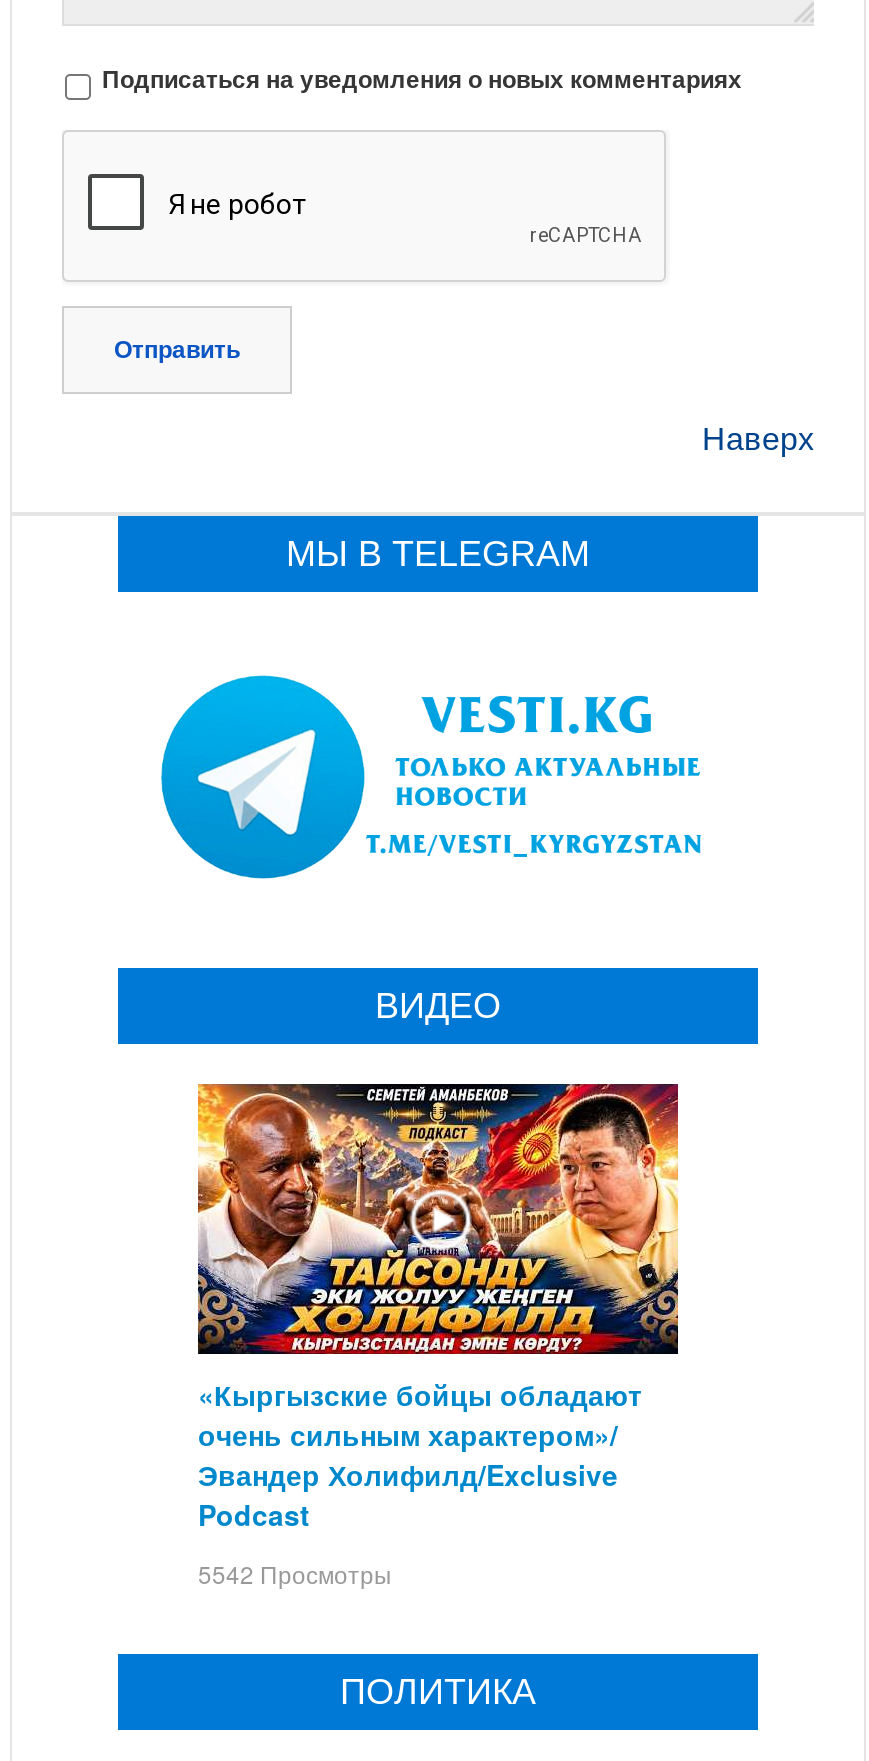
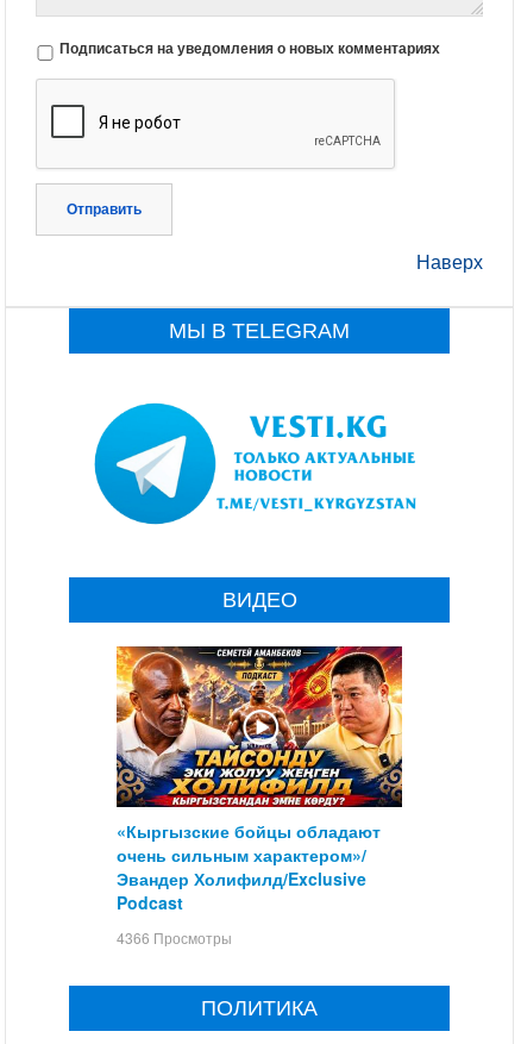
[198,1556,392,1590] 5542 Просмотры -> [117,927,232,947] 4366 Просмотры

